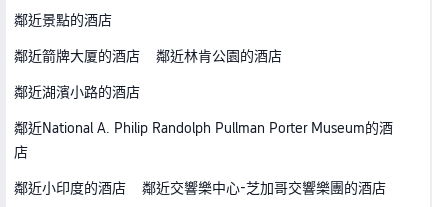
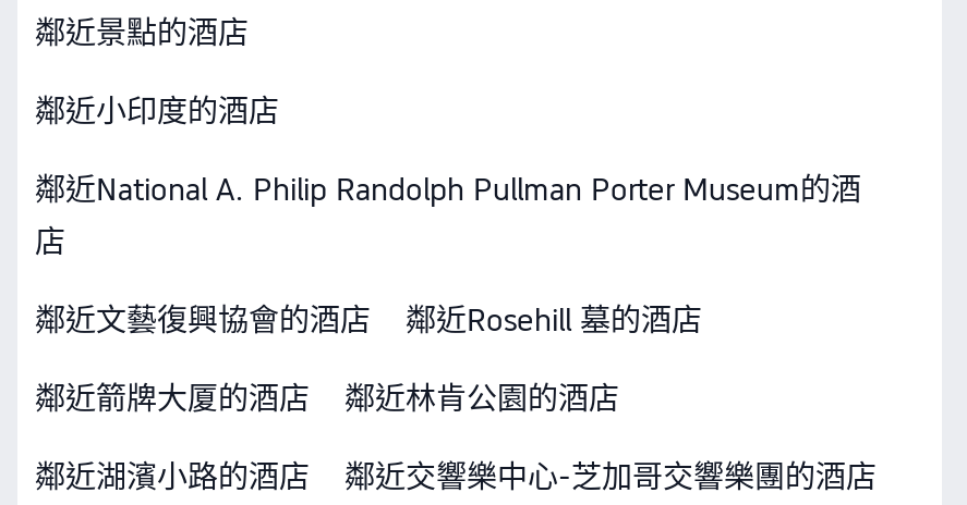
none -> [35,303,702,337] 鄰近文藝復興協會的酒店 | 鄰近Rosehill 墓的酒店
moved [14,48,282,100] -> [35,381,619,494]: 鄰近箭牌大厦的酒店 | 鄰近林肯公園的酒店 | 鄰近湖濱小路的酒店
moved [14,120,393,196] -> [35,94,861,259]: 鄰近National A. Philip Randolph Pullman Porter Museum的酒 | 店 | 鄰近小印度的酒店

